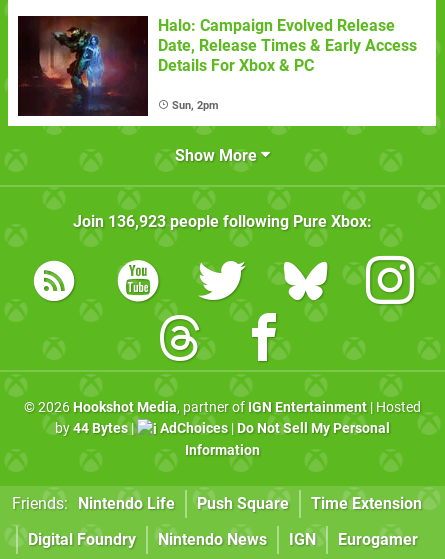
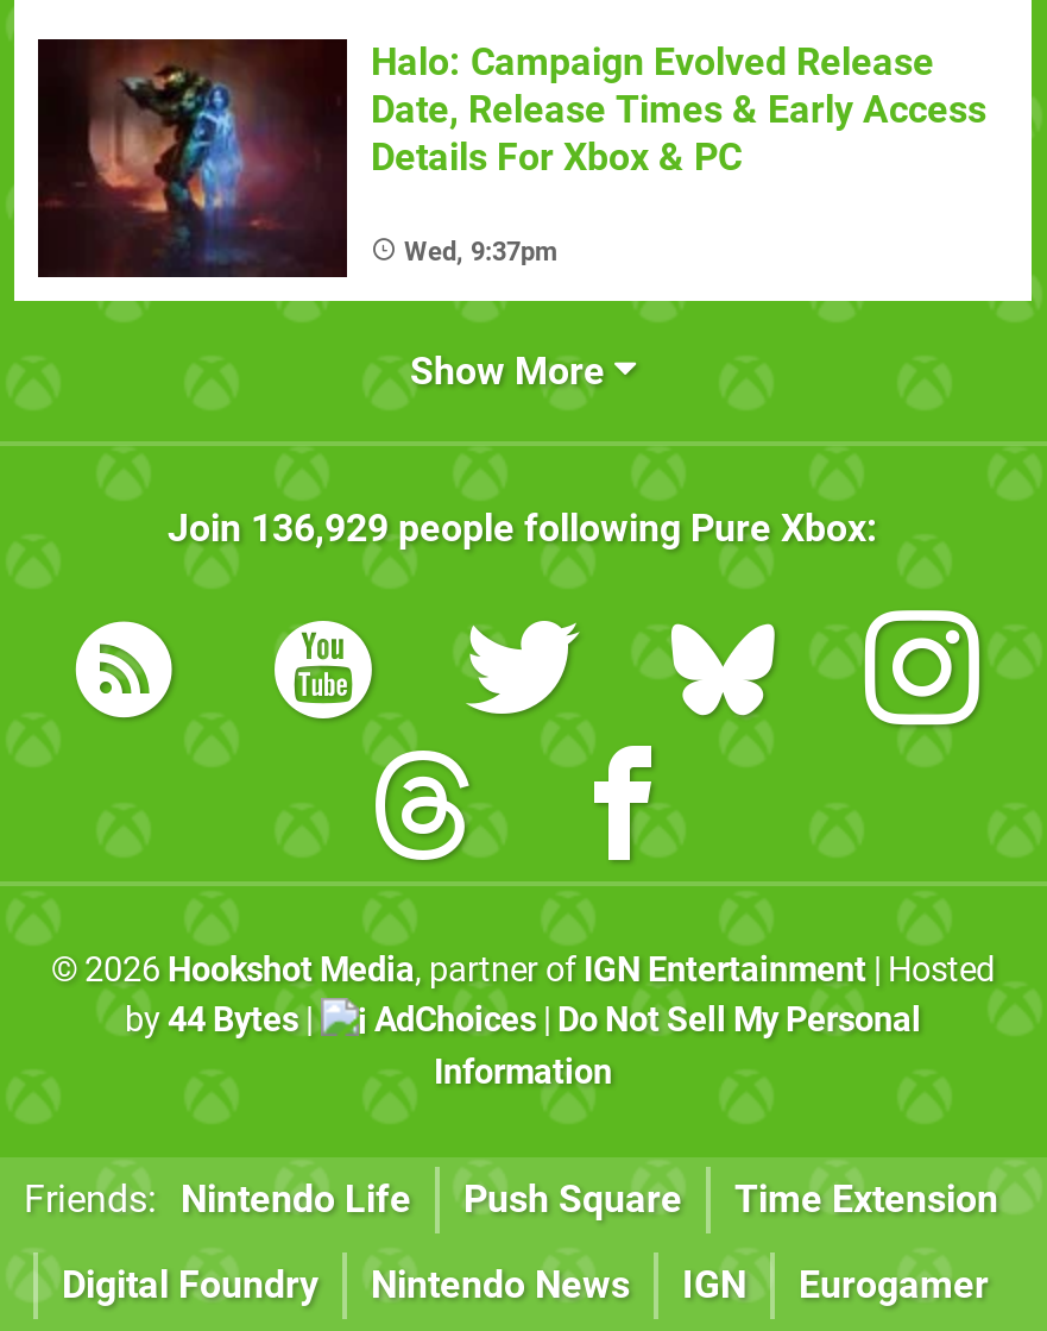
[172,99,219,112] Sun, 2pm -> [404,237,559,268] Wed, 9:37pm
[72,212,371,231] Join 136,923 people following Pure Xbox: -> [168,506,878,551] Join 136,929 people following Pure Xbox:

